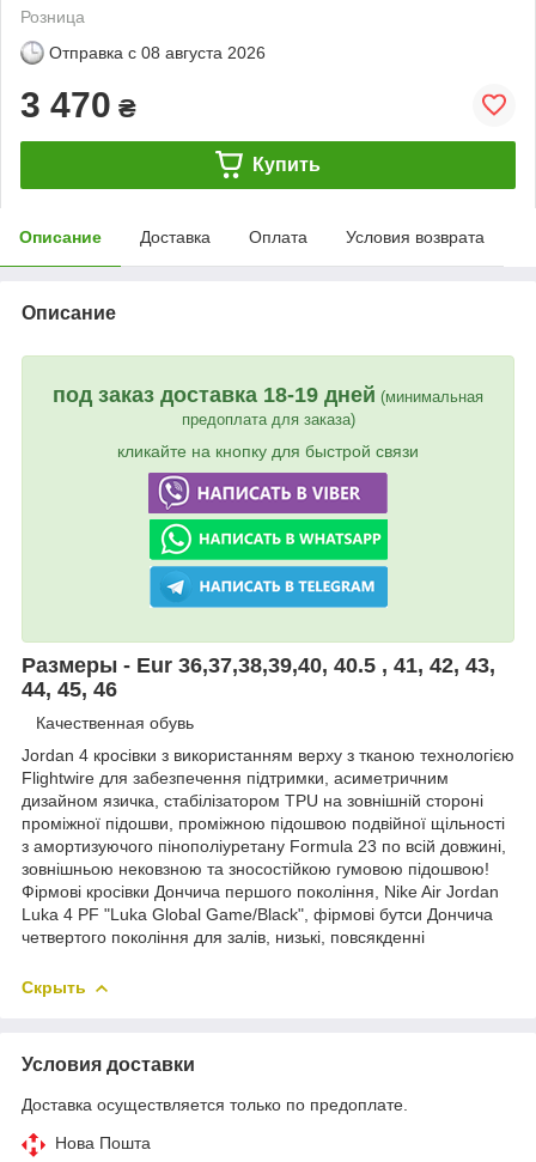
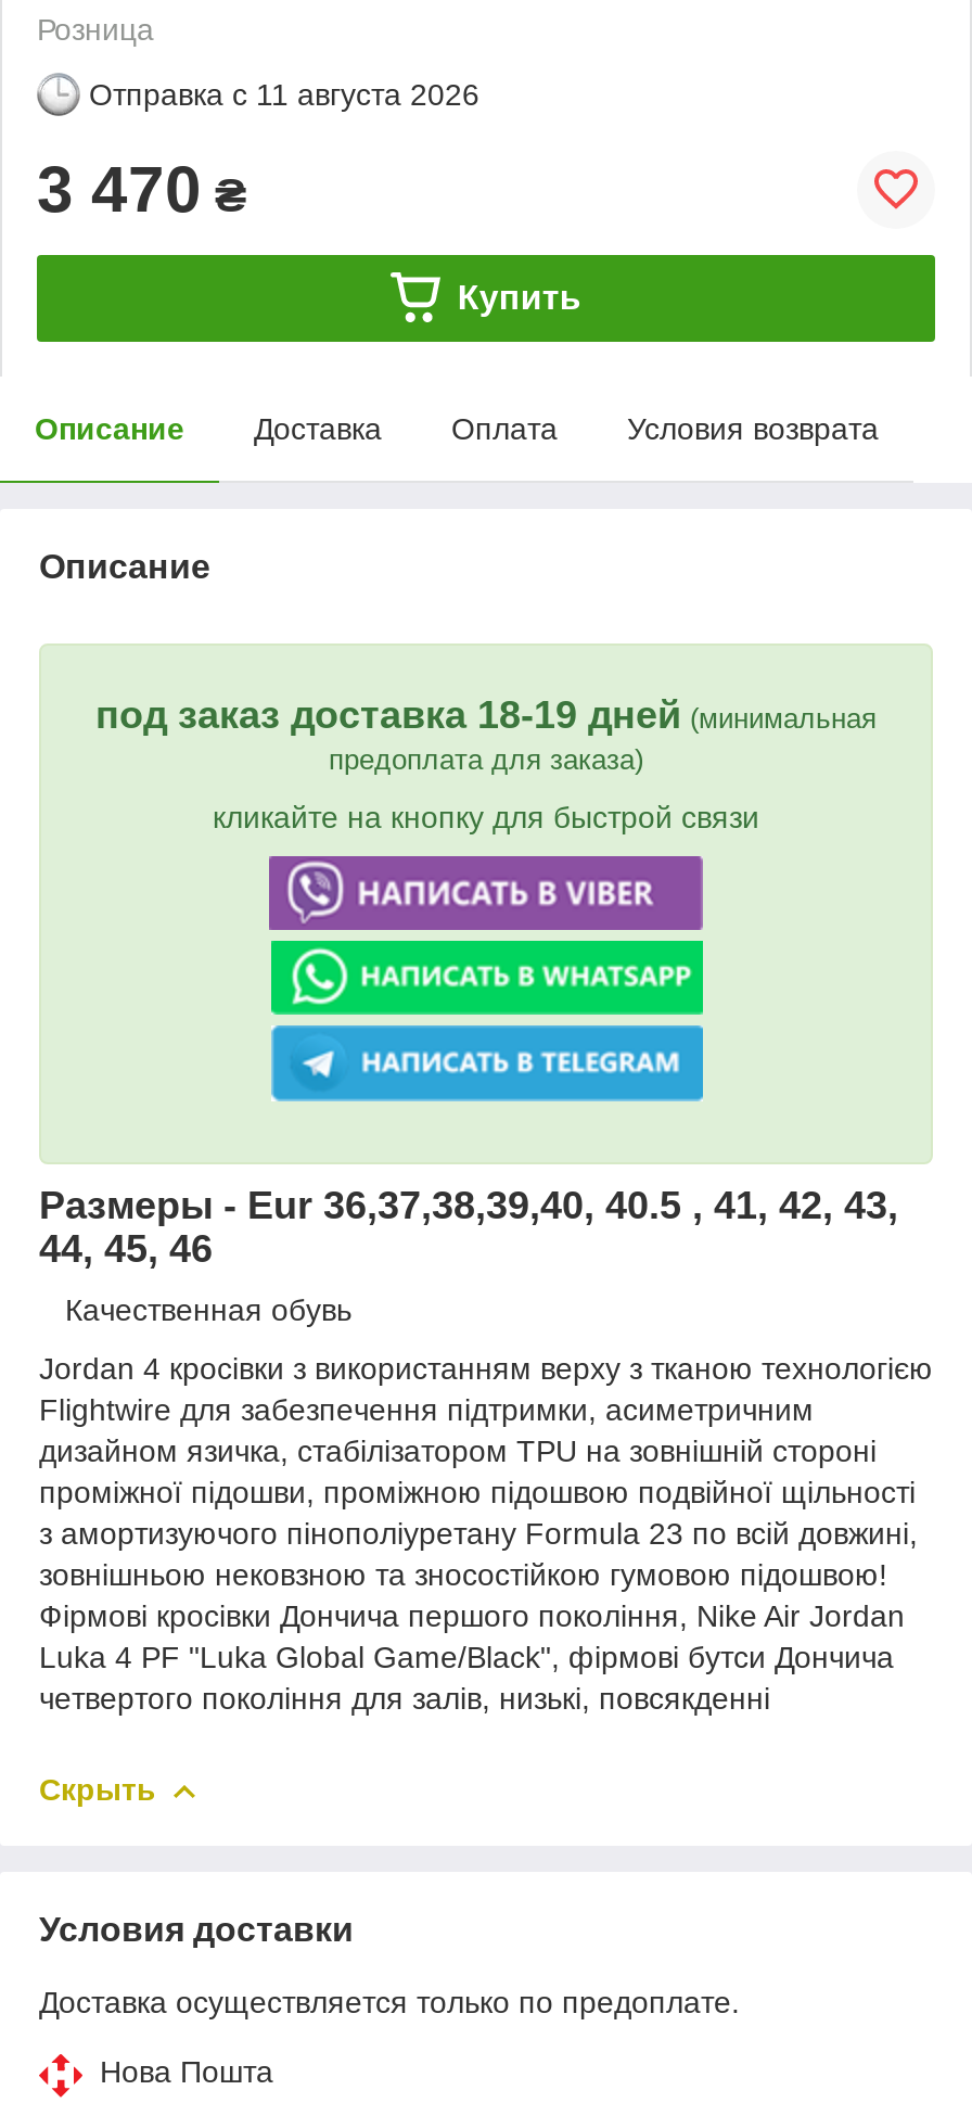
[49,43,266,62] Отправка с 08 августа 2026 -> [89,77,479,111] Отправка с 11 августа 2026

